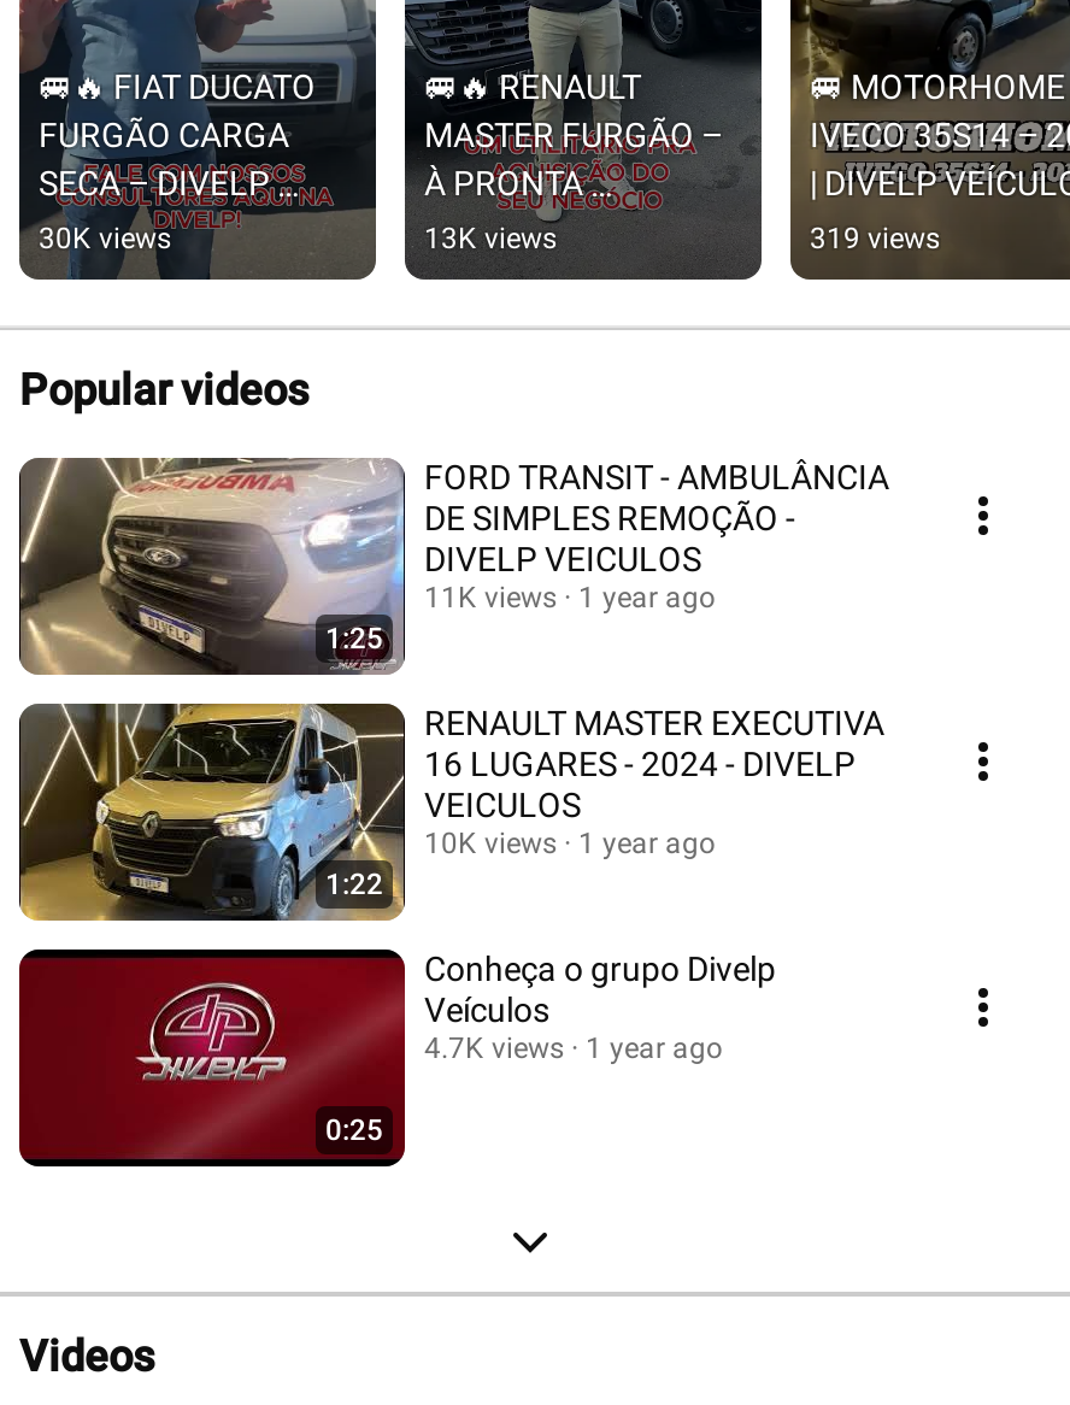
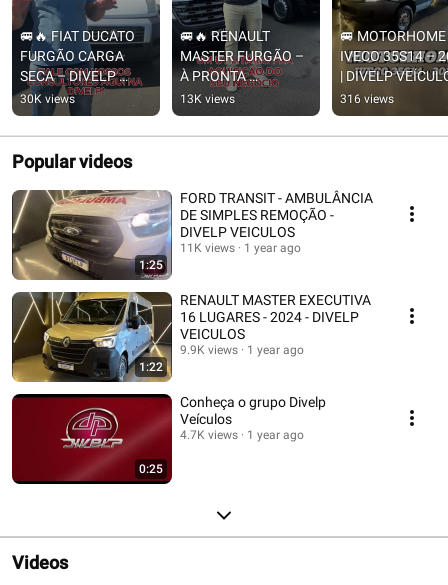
[810,223,940,257] 319 views -> [340,92,394,106] 316 views
[424,828,716,862] 10K views 1 year ago -> [180,343,304,357] 9.9K views 1 year ago

